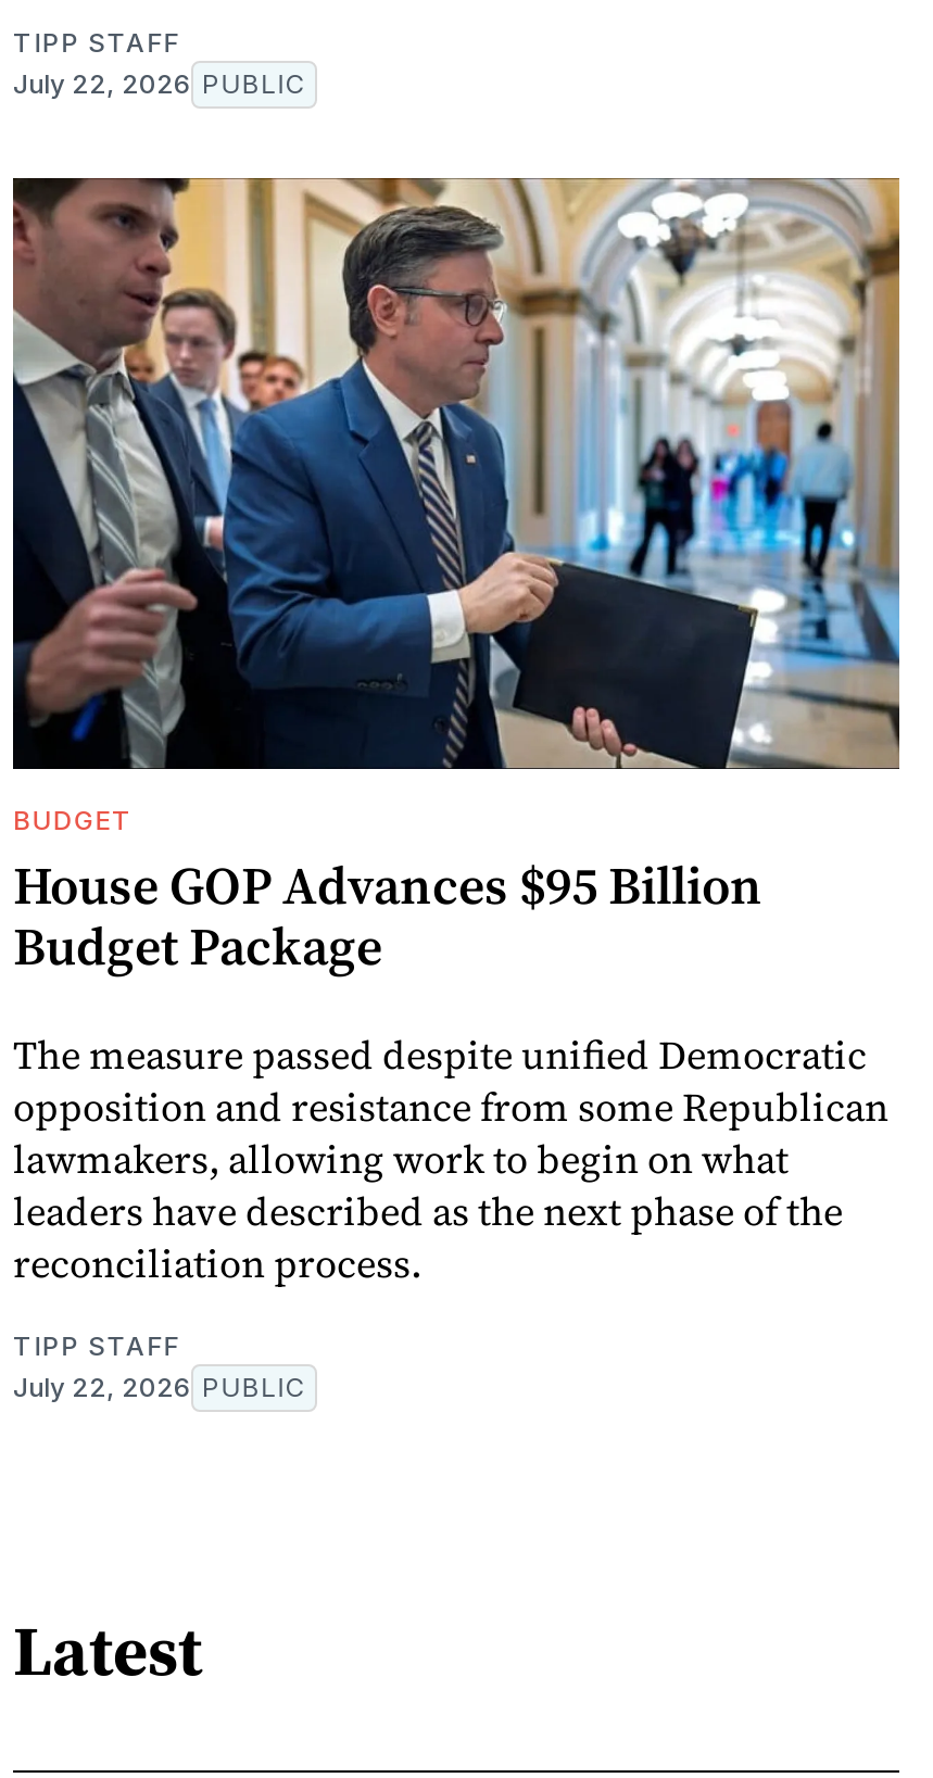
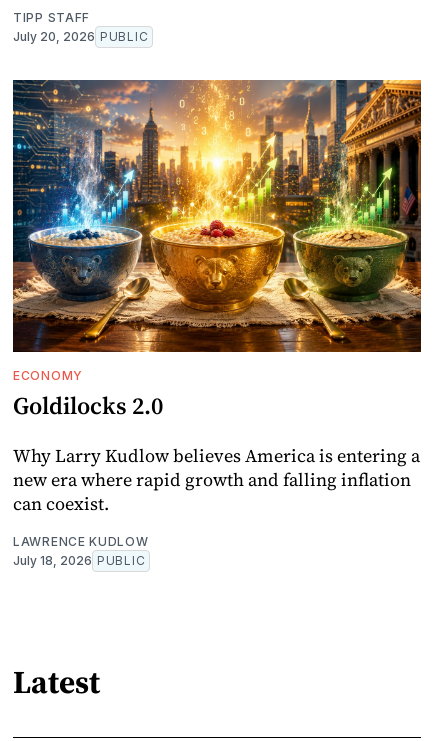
[13,66,307,99] July 22, 2026 PUBLIC -> [13,29,148,44] July 20, 2026 PUBLIC
[11,176,902,981] [image] | BUDGET | House GOP Advances $95 Billion | Budget Package -> [12,79,422,422] [image] | ECONOMY | Goldilocks 2.0
[13,1027,888,1289] The measure passed despite unified Democratic | opposition and resistance from some Republican | lawmakers, allowing work to begin on what | leaders have described as the next phase of the | reconciliation process. -> [13,443,420,516] Why Larry Kudlow believes America is entering a | new era where rapid growth and falling inflation | can coexist.
[13,1329,307,1402] TIPP STAFF | July 22, 2026 PUBLIC -> [13,534,148,568] LAWRENCE KUDLOW | July 18, 2026 PUBLIC

